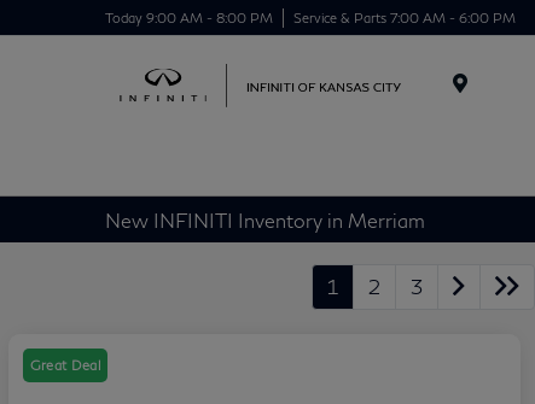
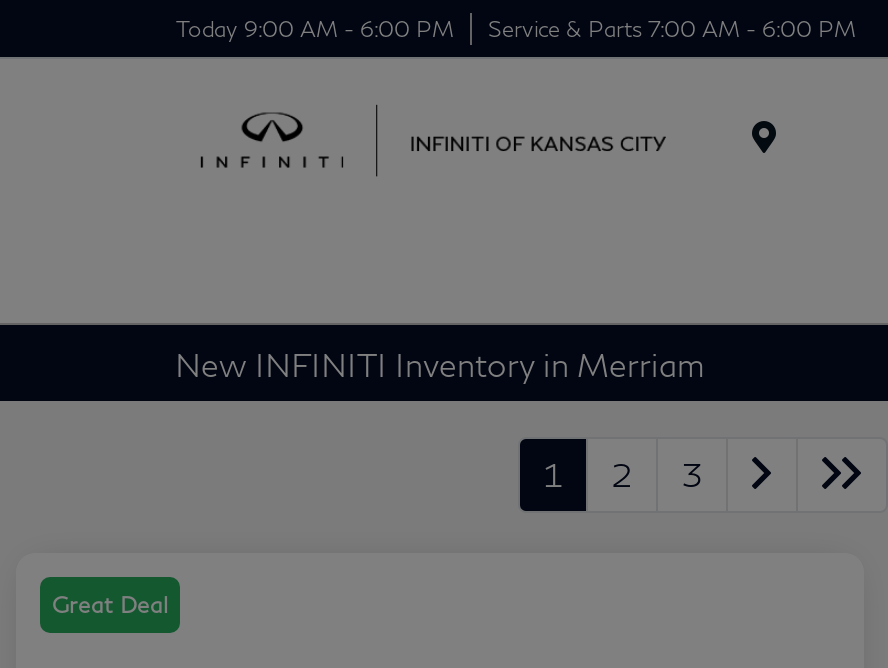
[105,9,516,25] Today 9:00 AM - 8:00 PM Service & Parts 7:00 AM - 6:00 PM -> [176,14,856,40] Today 9:00 AM - 6:00 PM Service & Parts 7:00 AM - 6:00 PM

